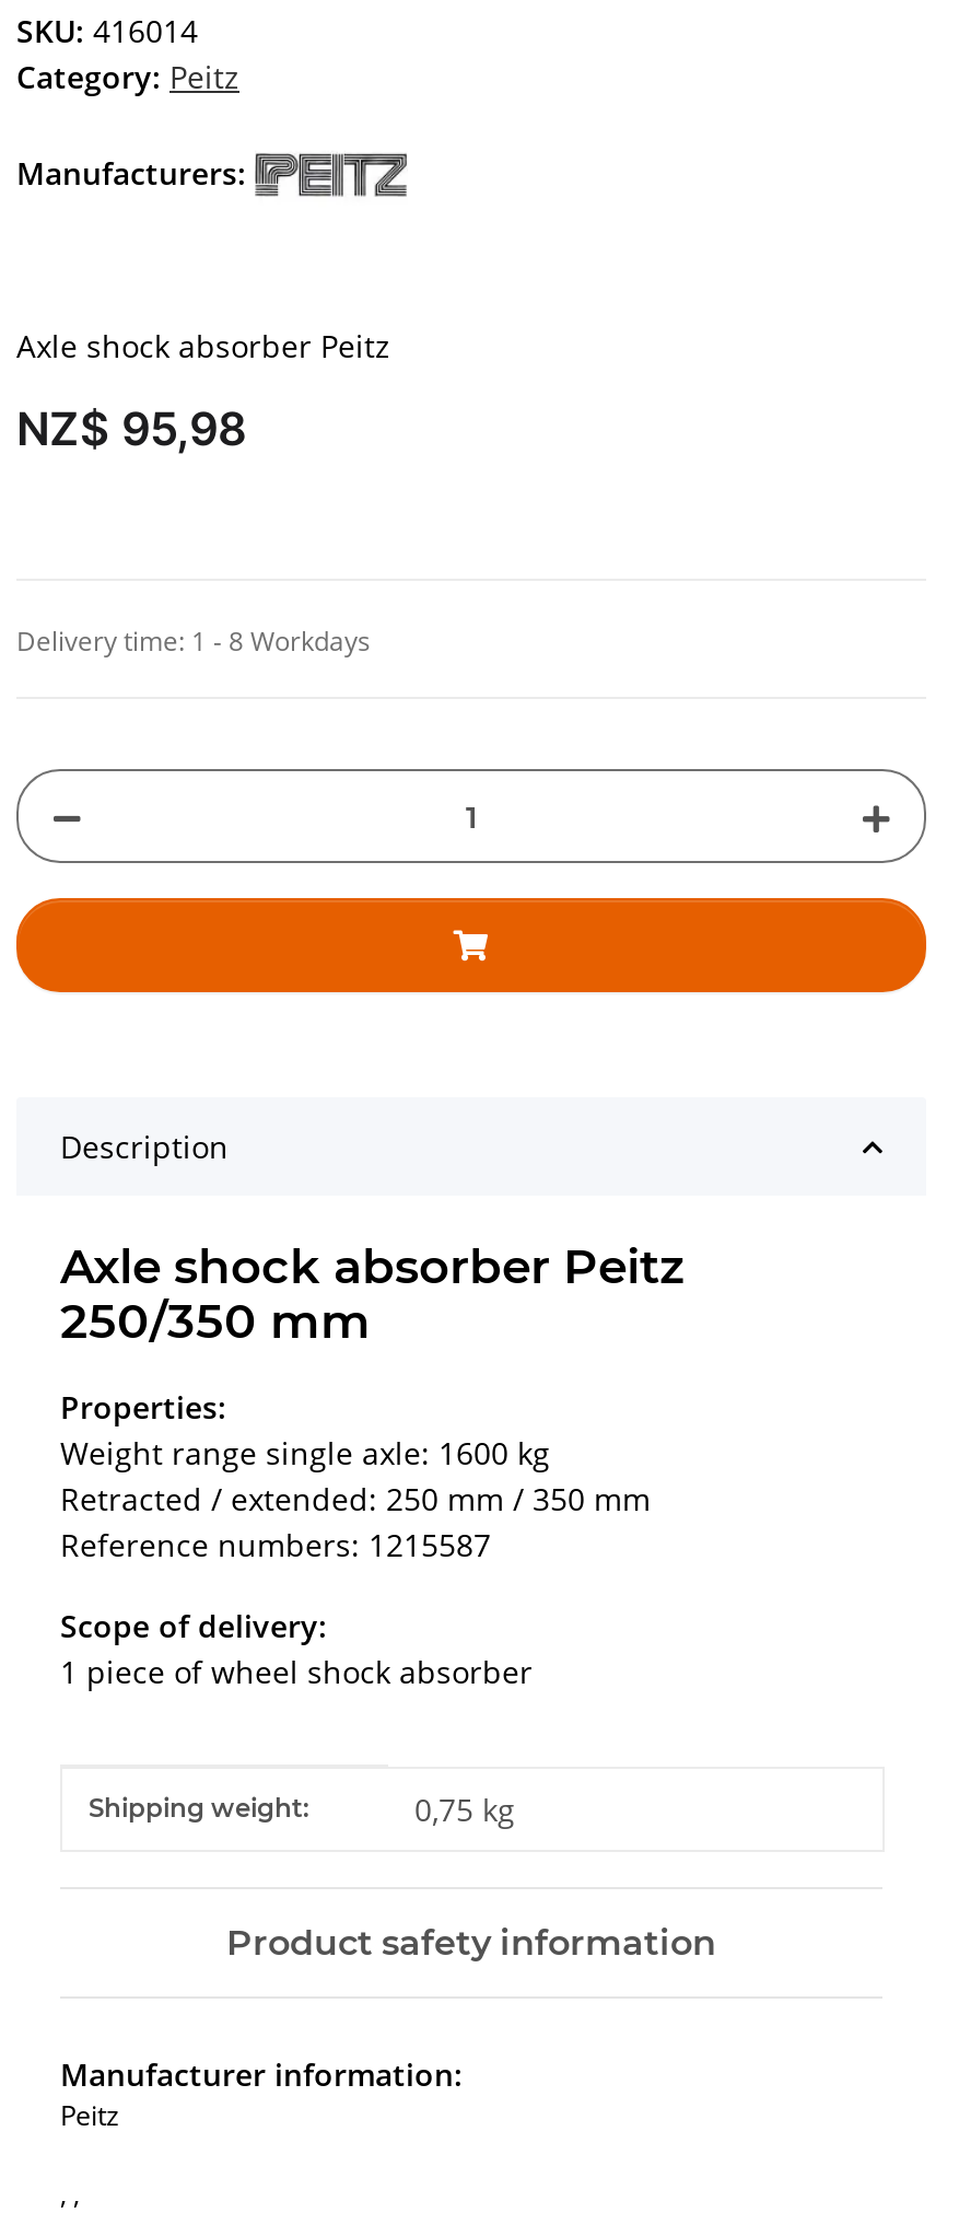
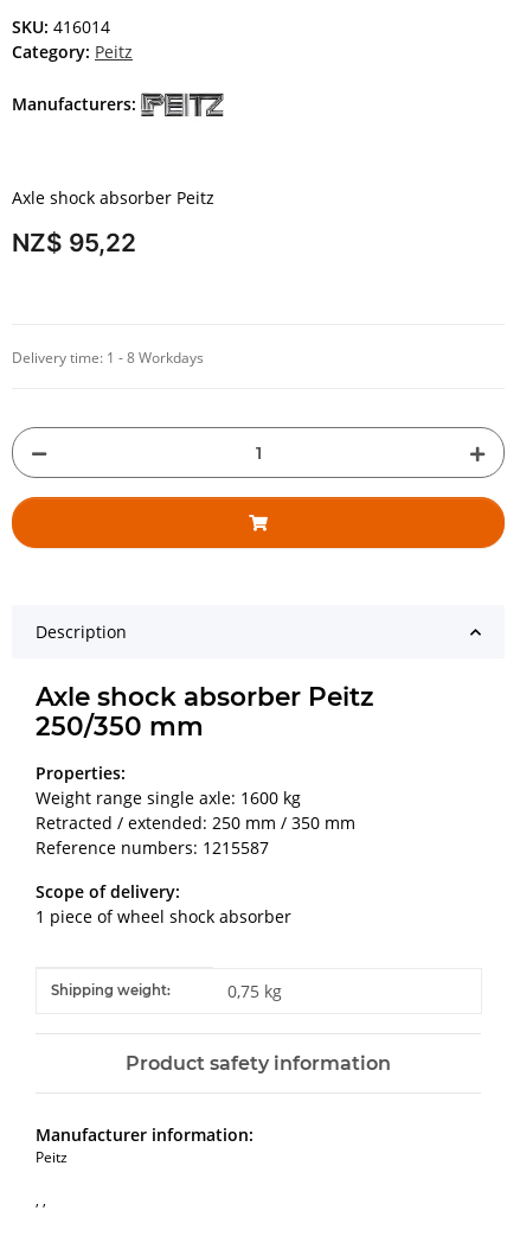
[16,402,246,457] NZ$ 95,98 -> [12,228,136,258] NZ$ 95,22

